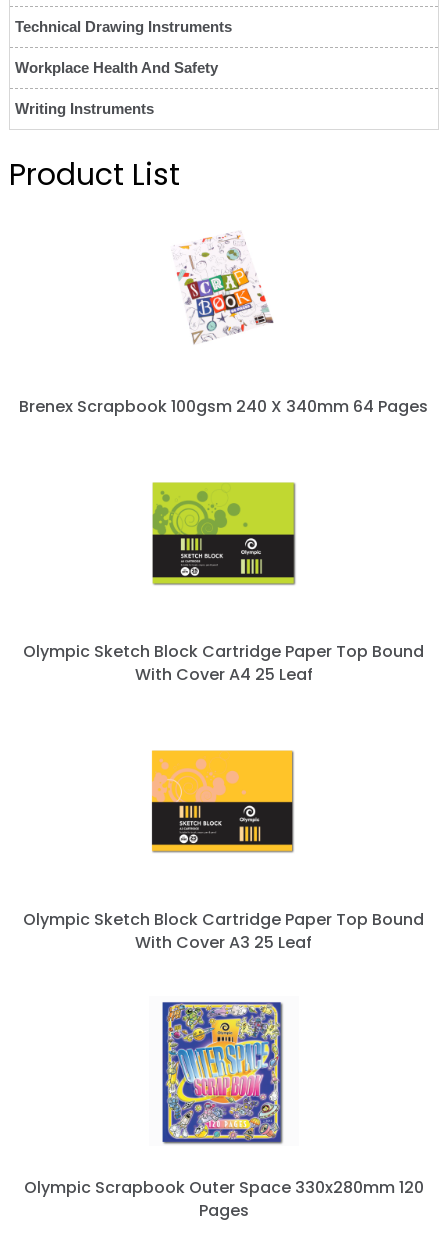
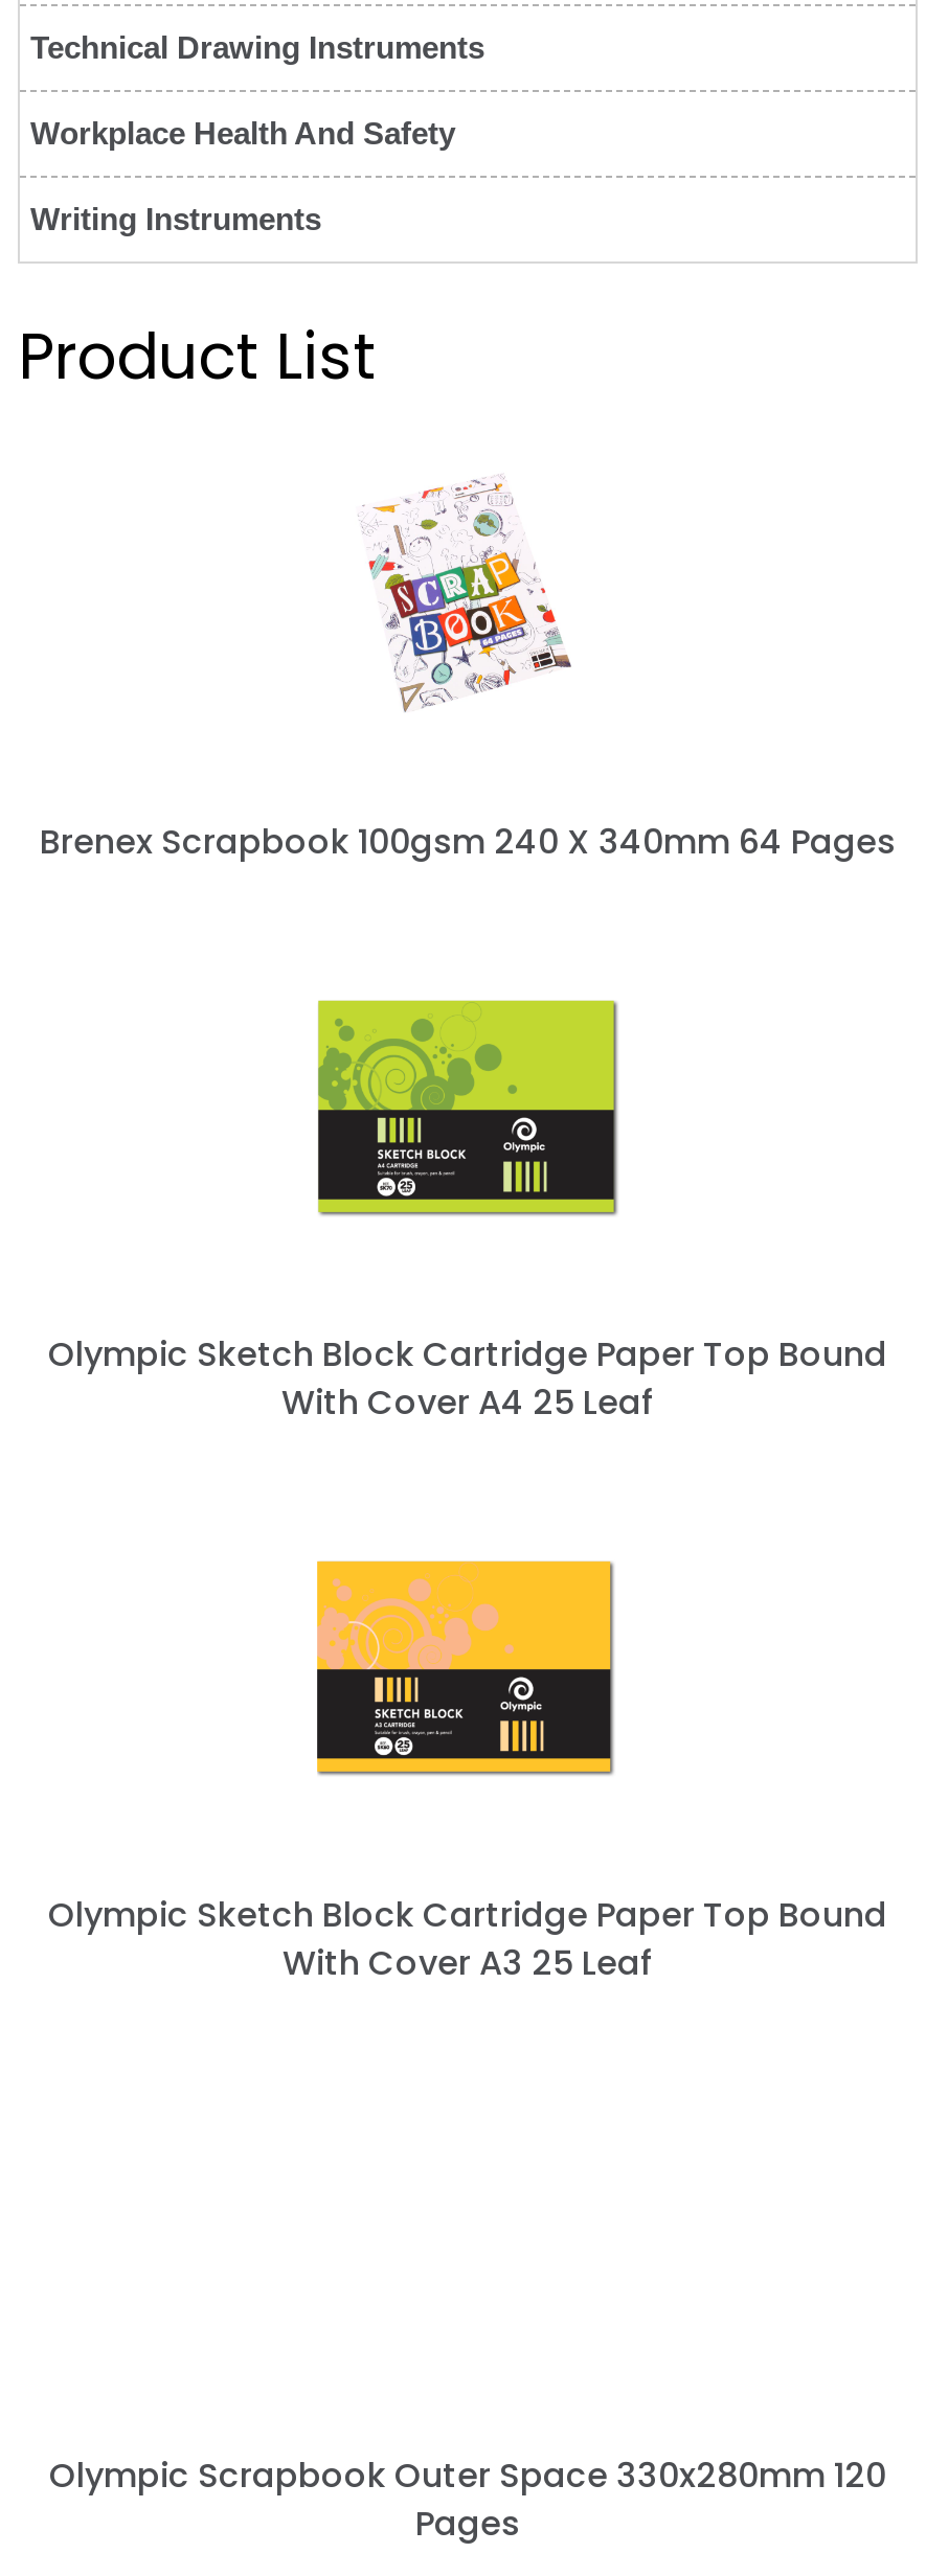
[161,1001,284,1145] [image] -> none

